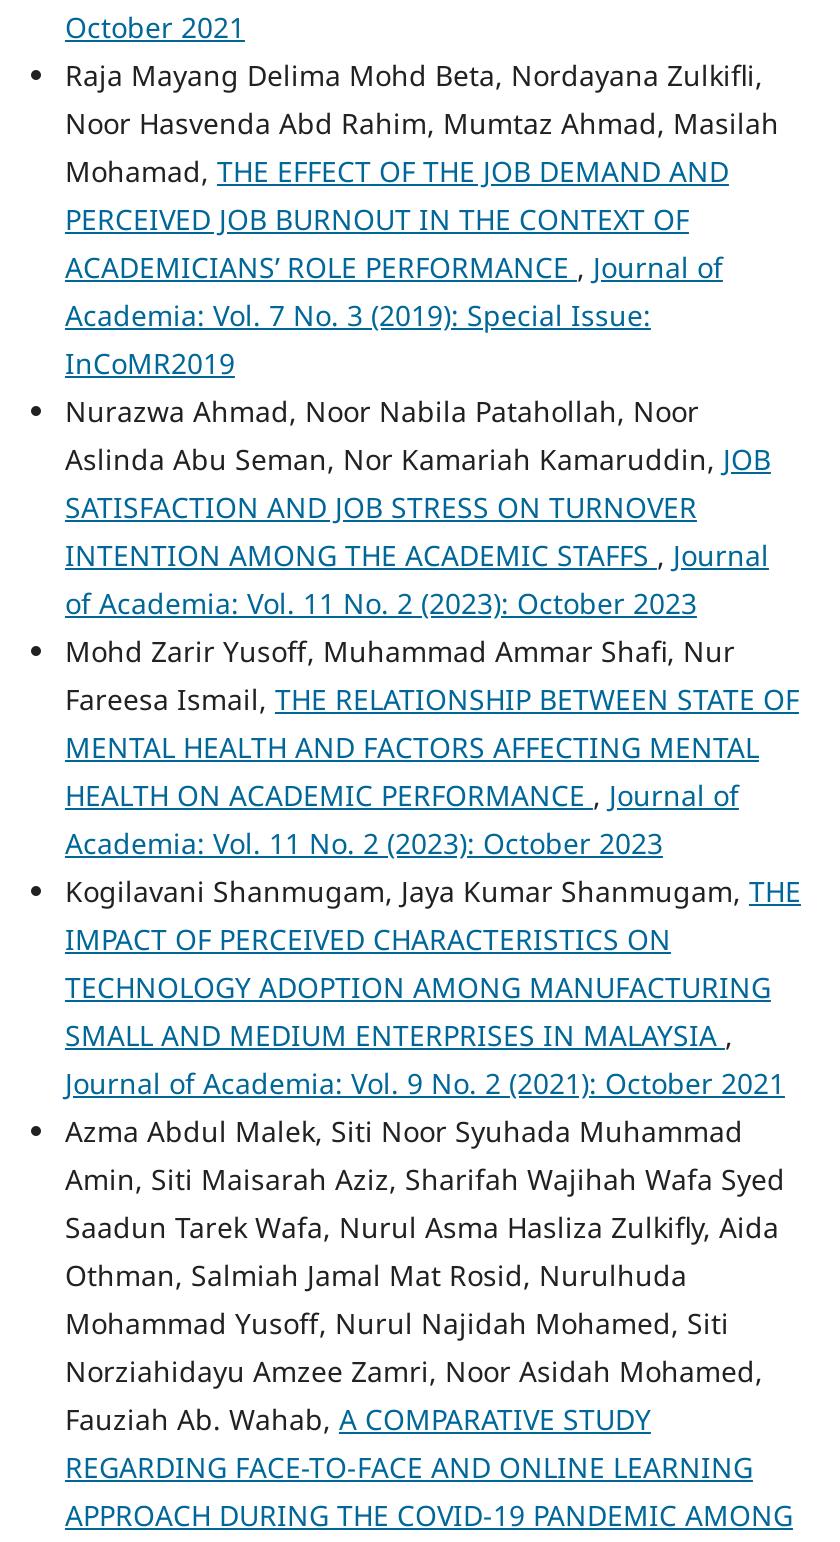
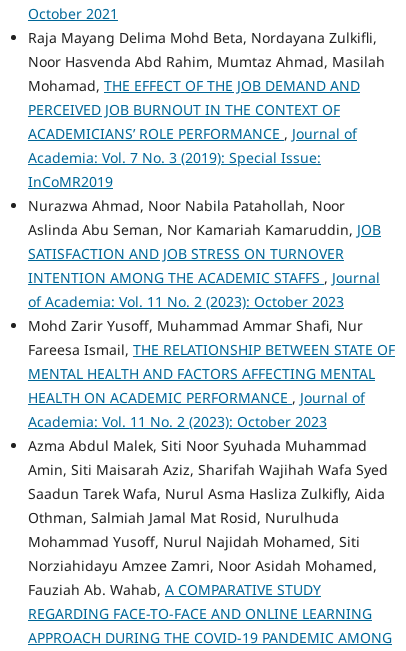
[65,872,801,1102] Kogilavani Shanmugam, Jaya Kumar Shanmugam, THE | IMPACT OF PERCEIVED CHARACTERISTICS ON | TECHNOLOGY ADOPTION AMONG MANUFACTURING | SMALL AND MEDIUM ENTERPRISES IN MALAYSIA, | Journal of Academia: Vol. 9 No. 2 (2021): October 2021 -> none

